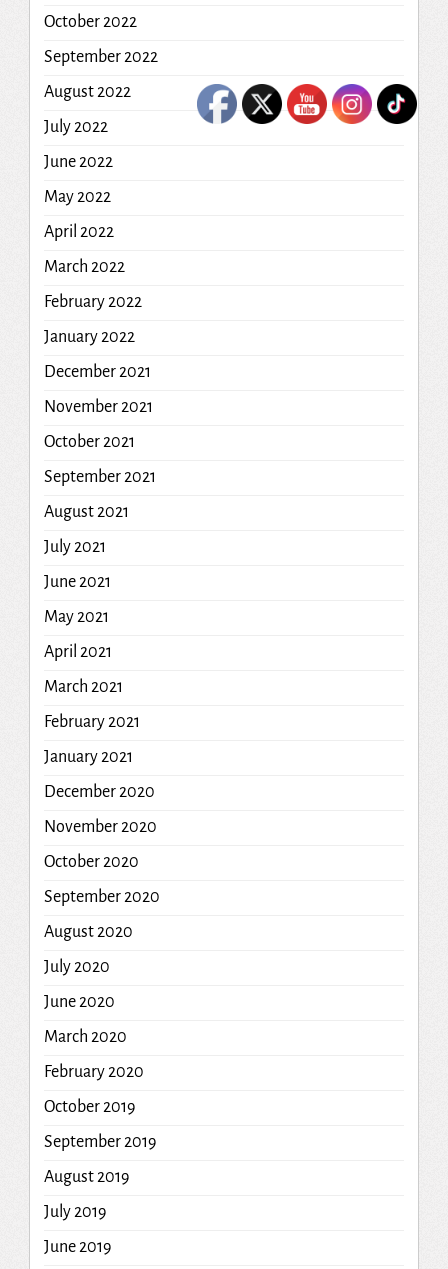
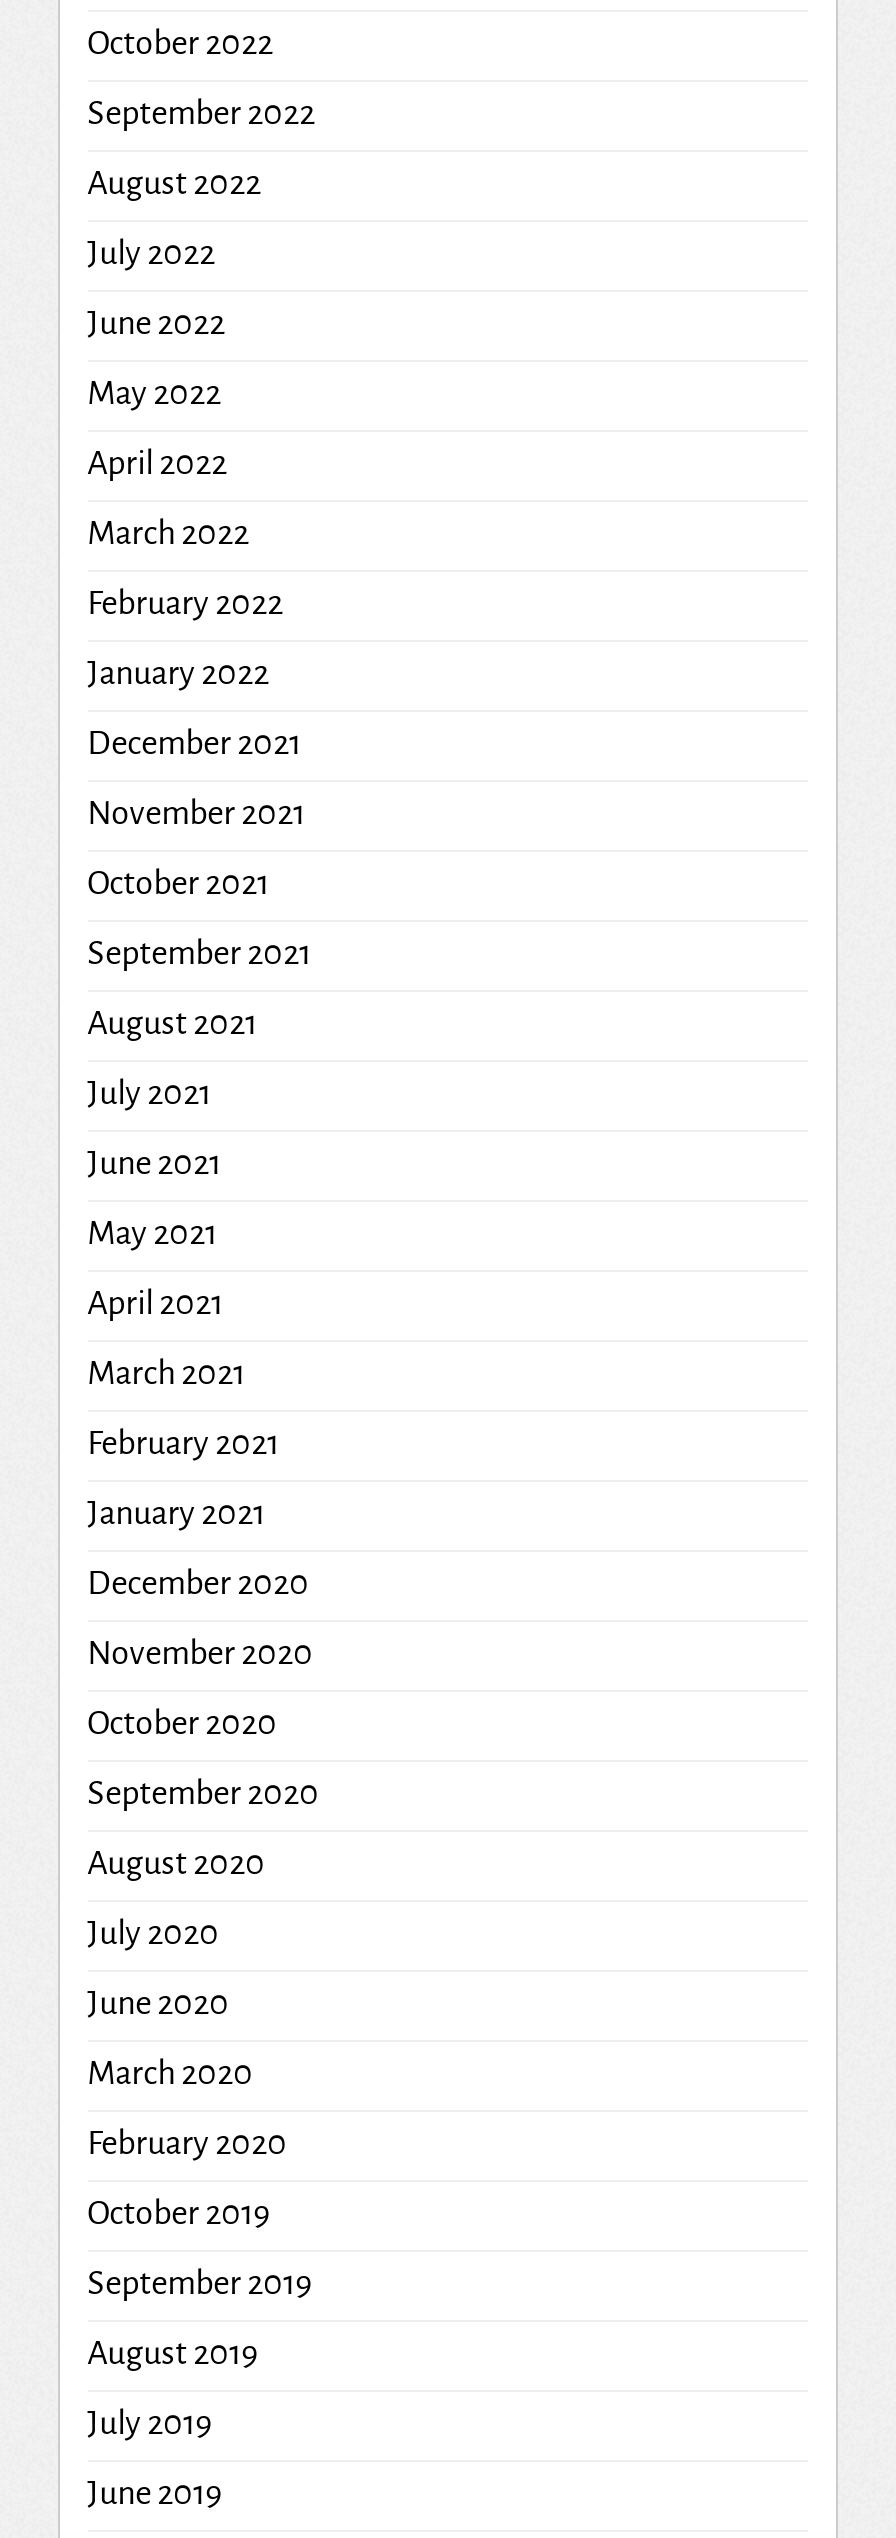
[196,83,418,125] [image] -> none

